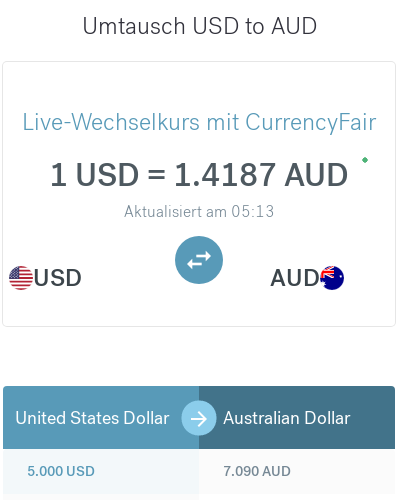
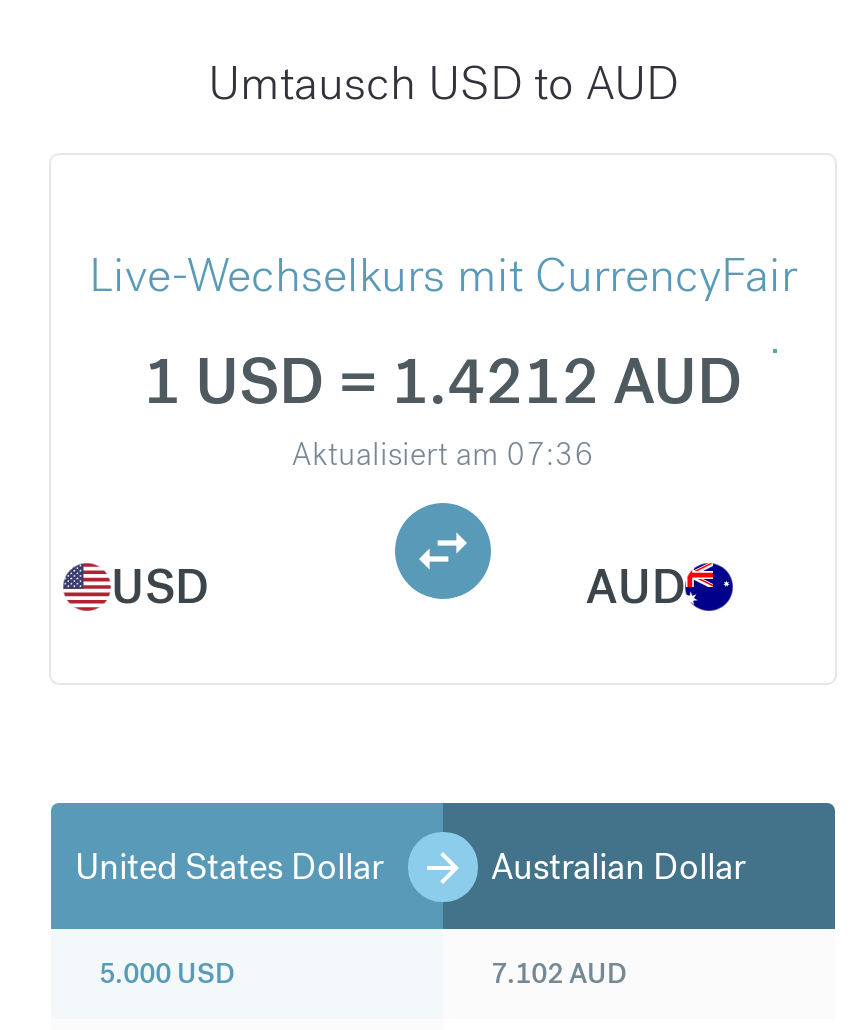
[49,155,349,196] 1 USD = 1.4187 AUD -> [143,341,743,423] 1 USD = 1.4212 AUD
[123,201,274,222] Aktualisiert am 05:13 -> [292,433,594,475] Aktualisiert am 07:36
[223,462,291,480] 7.090 AUD -> [491,955,627,991] 7.102 AUD

